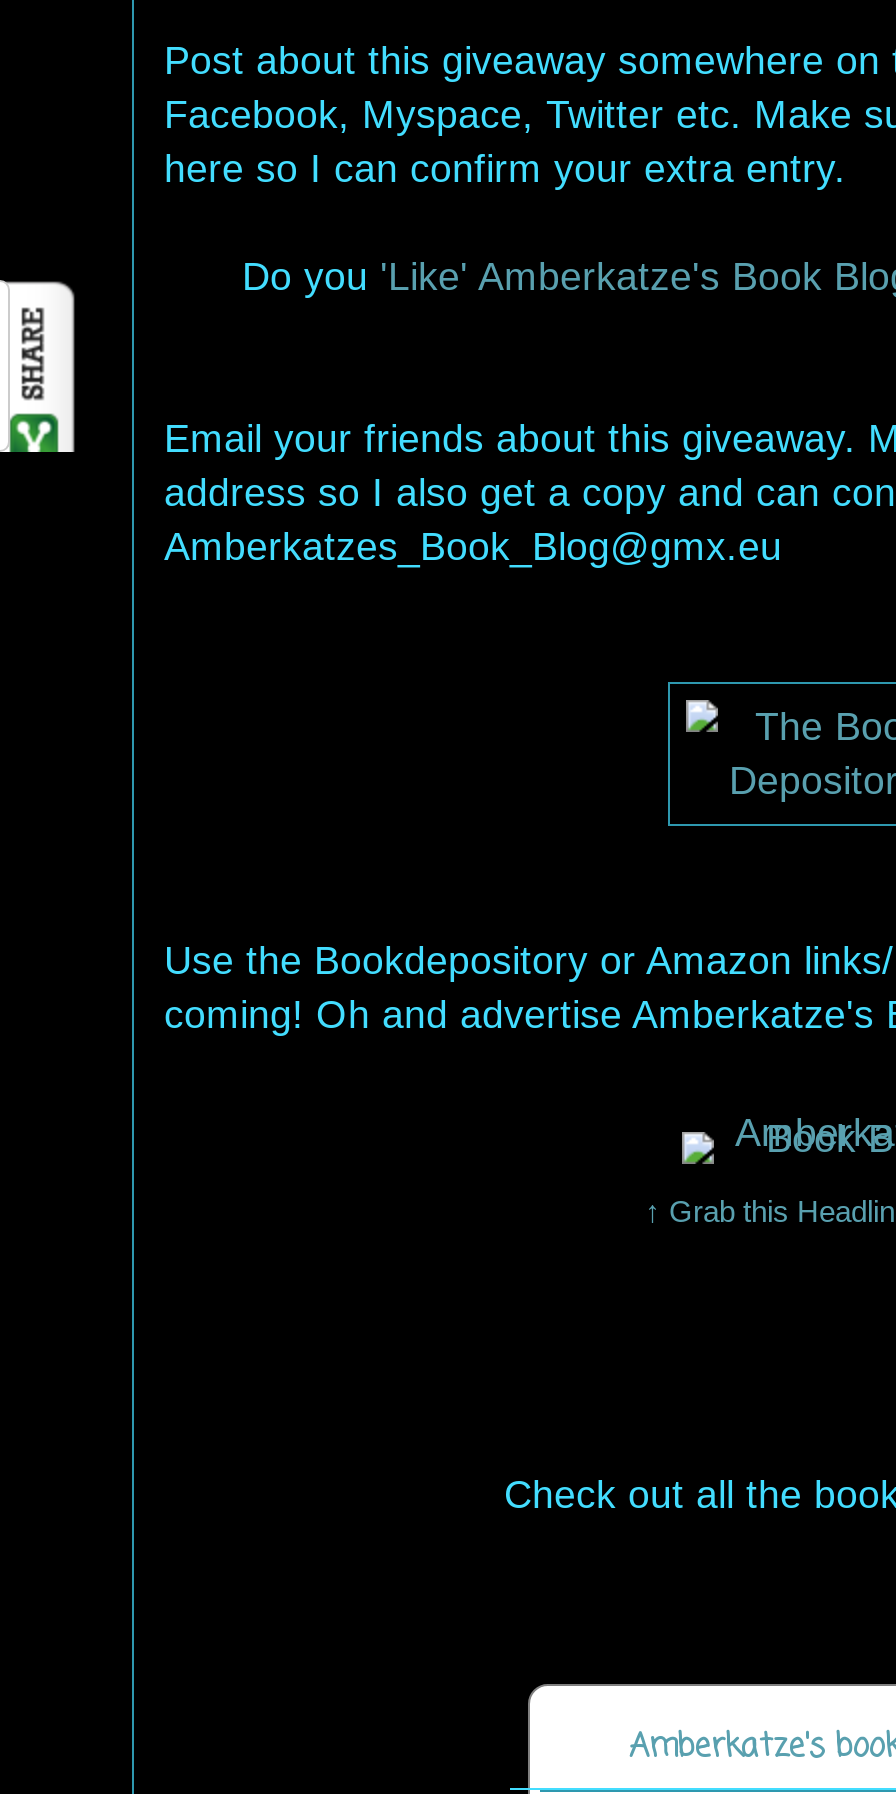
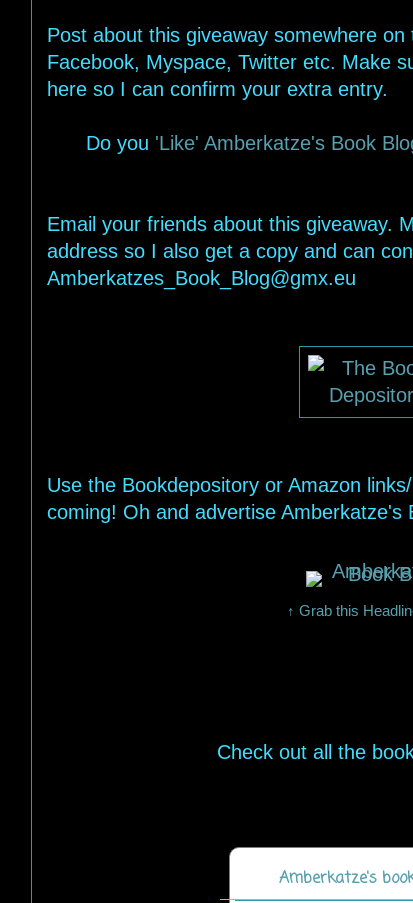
[6,278,76,454] [image] -> none

